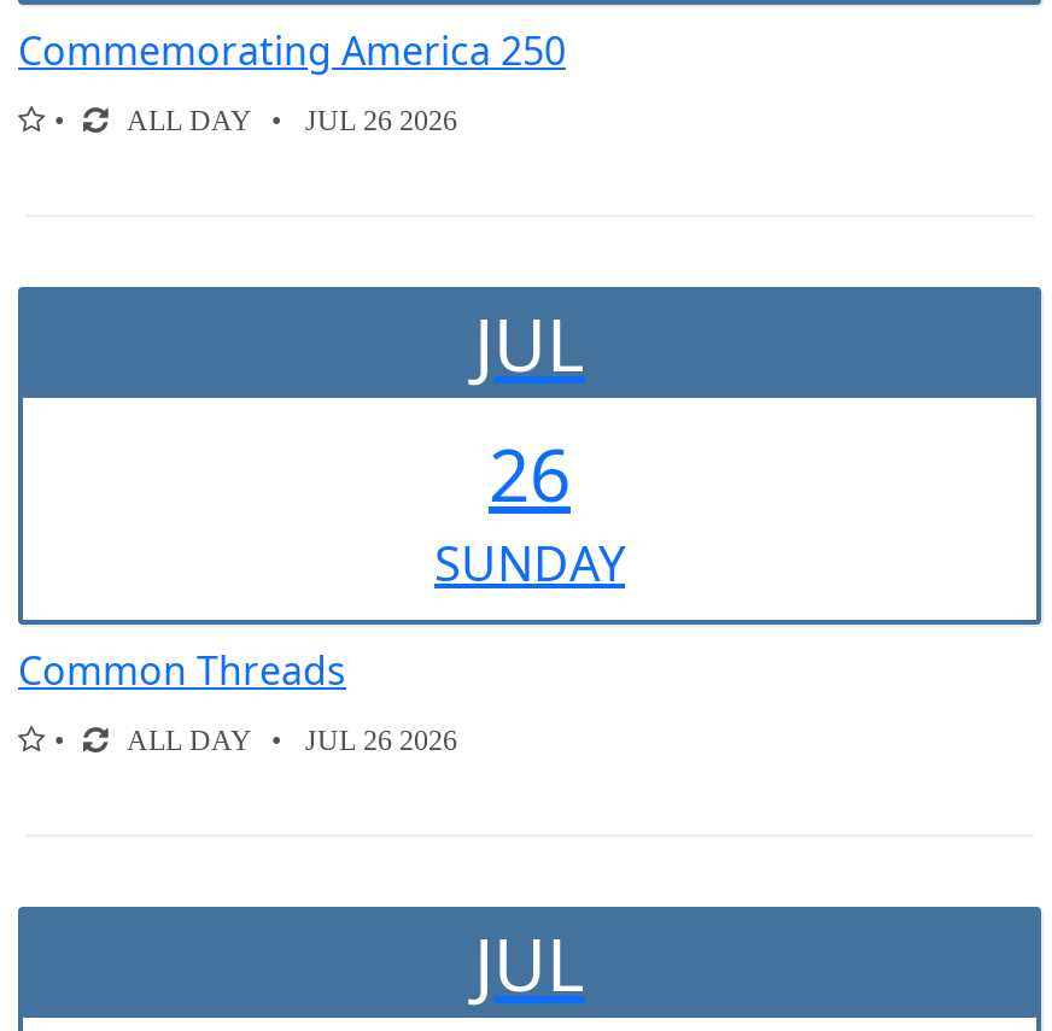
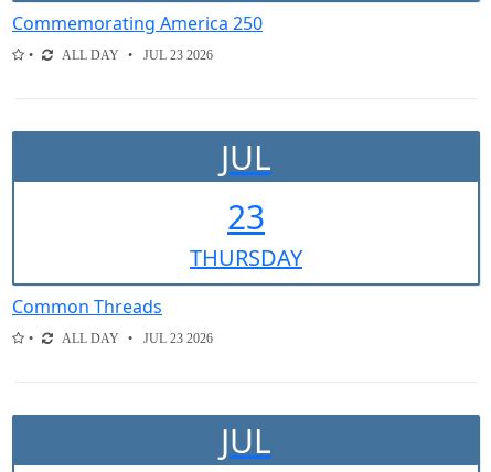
[127,105,457,138] ALL DAY JUL 26 2026 -> [62,48,213,63] ALL DAY JUL 23 2026
[434,424,625,595] 26 | SUNDAY -> [190,194,302,272] 23 | THURSDAY
[127,724,457,758] ALL DAY JUL 26 2026 -> [62,331,213,347] ALL DAY JUL 23 2026

